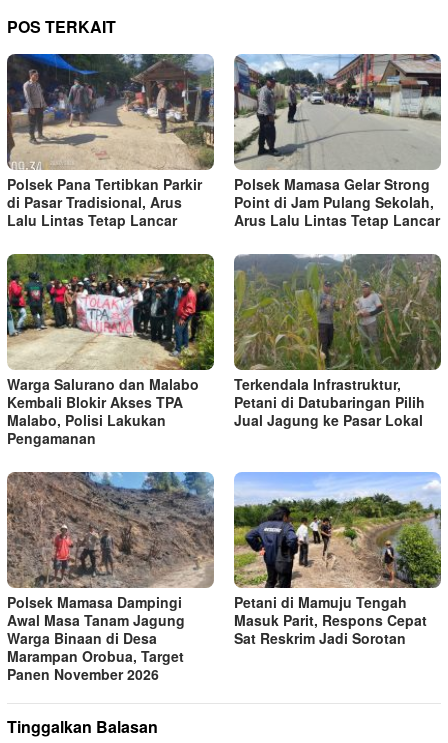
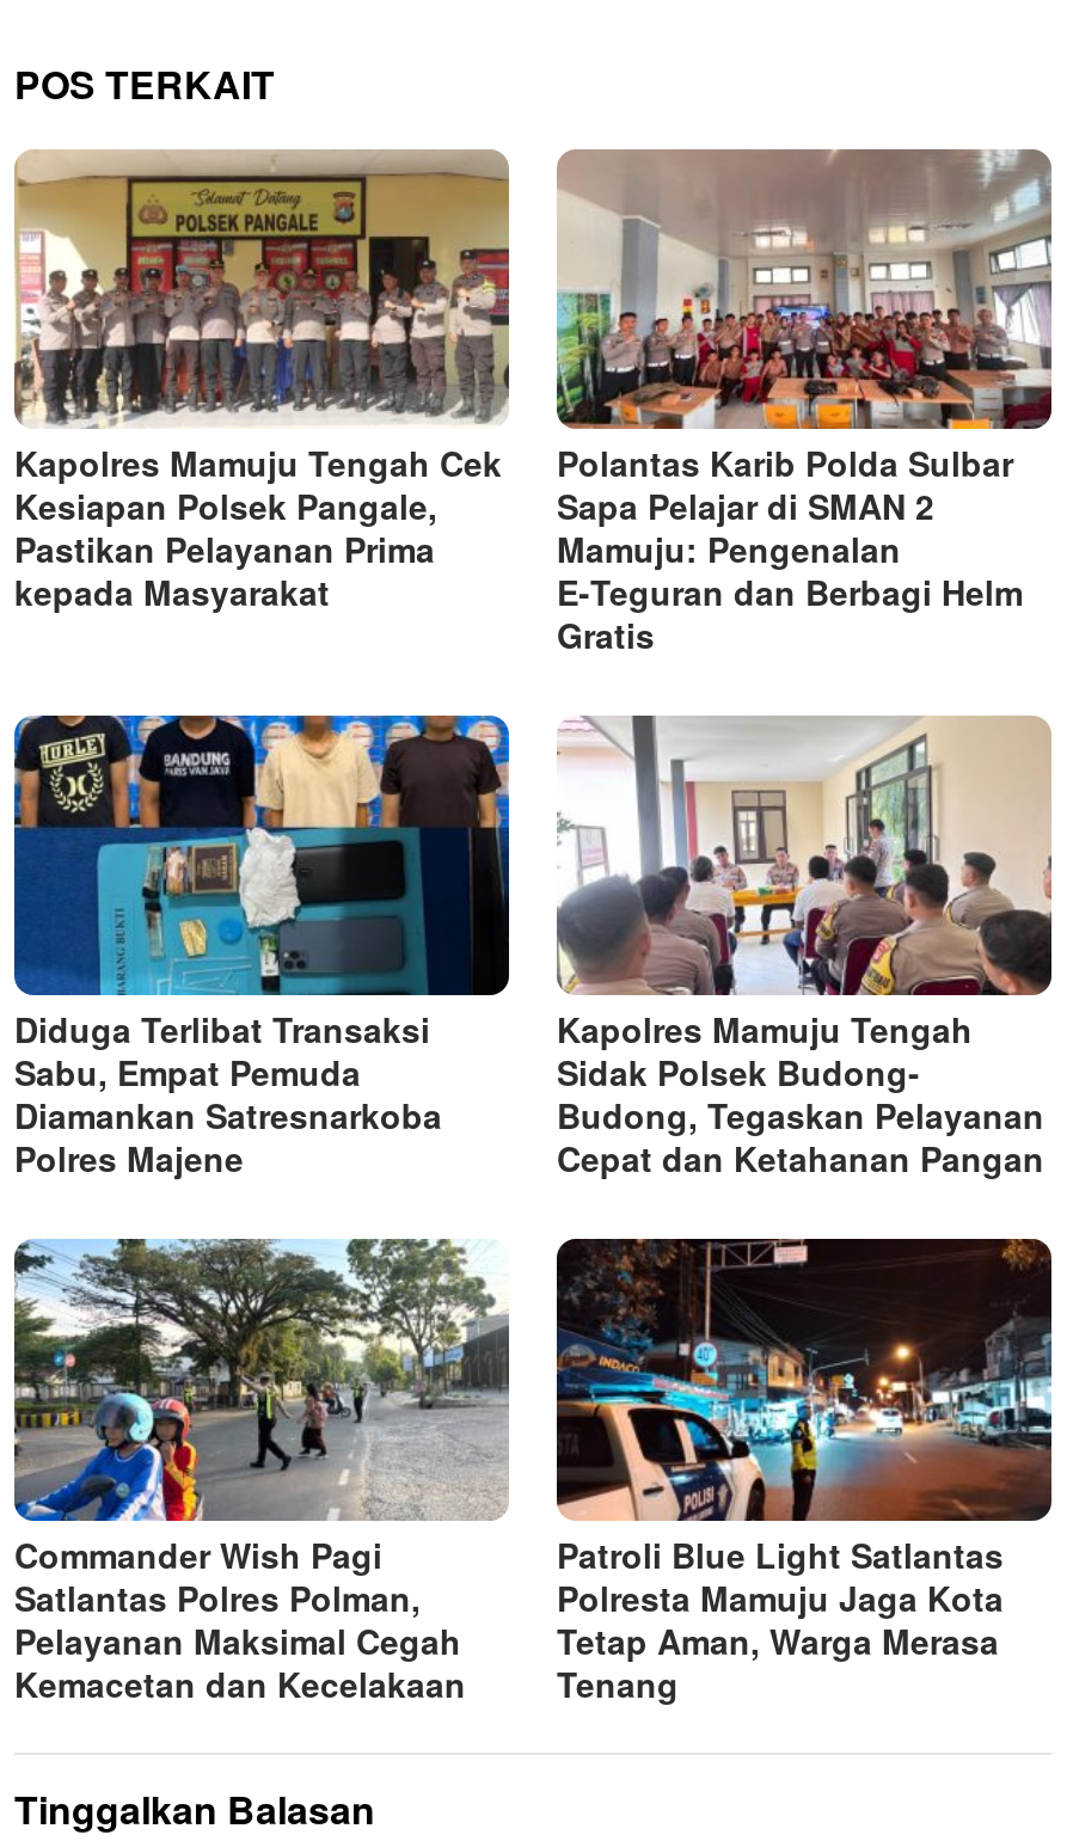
[6,53,214,230] [image] | Polsek Pana Tertibkan Parkir | di Pasar Tradisional, Arus | Lalu Lintas Tetap Lancar -> [14,149,509,616] [image] | Kapolres Mamuju Tengah Cek | Kesiapan Polsek Pangale, | Pastikan Pelayanan Prima | kepada Masyarakat
[234,54,441,230] [image] | Polsek Mamasa Gelar Strong | Point di Jam Pulang Sekolah, | Arus Lalu Lintas Tetap Lancar -> [557,147,1051,659] [image] | Polantas Karib Polda Sulbar | Sapa Pelajar di SMAN 2 | Mamuju: Pengenalan | E‑Teguran dan Berbagi Helm | Gratis
[6,253,215,366] [image] -> [12,680,511,895] [image]
[233,257,442,430] [image] | Terkendala Infrastruktur, | Petani di Datubaringan Pilih | Jual Jagung ke Pasar Lokal -> [557,680,1054,1183] [image] | Kapolres Mamuju Tengah | Sidak Polsek Budong- | Budong, Tegaskan Pelayanan | Cepat dan Ketahanan Pangan
[7,374,199,448] Warga Salurano dan Malabo | Kembali Blokir Akses TPA | Malabo, Polisi Lakukan | Pengamanan -> [14,1006,442,1183] Diduga Terlibat Transaksi | Sabu, Empat Pemuda | Diamankan Satresnarkoba | Polres Majene
[6,471,215,684] [image] | Polsek Mamasa Dampingi | Awal Masa Tanam Jagung | Warga Binaan di Desa | Marampan Orobua, Target | Panen November 2026 -> [14,1201,509,1707] [image] | Commander Wish Pagi | Satlantas Polres Polman, | Pelayanan Maksimal Cegah | Kemacetan dan Kecelakaan
[233,494,442,648] [image] | Petani di Mamuju Tengah | Masuk Parit, Respons Cepat | Sat Reskrim Jadi Sorotan -> [554,1201,1051,1707] [image] | Patroli Blue Light Satlantas | Polresta Mamuju Jaga Kota | Tetap Aman, Warga Merasa | Tenang

